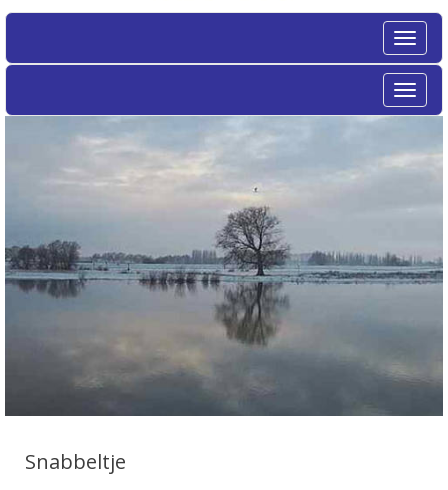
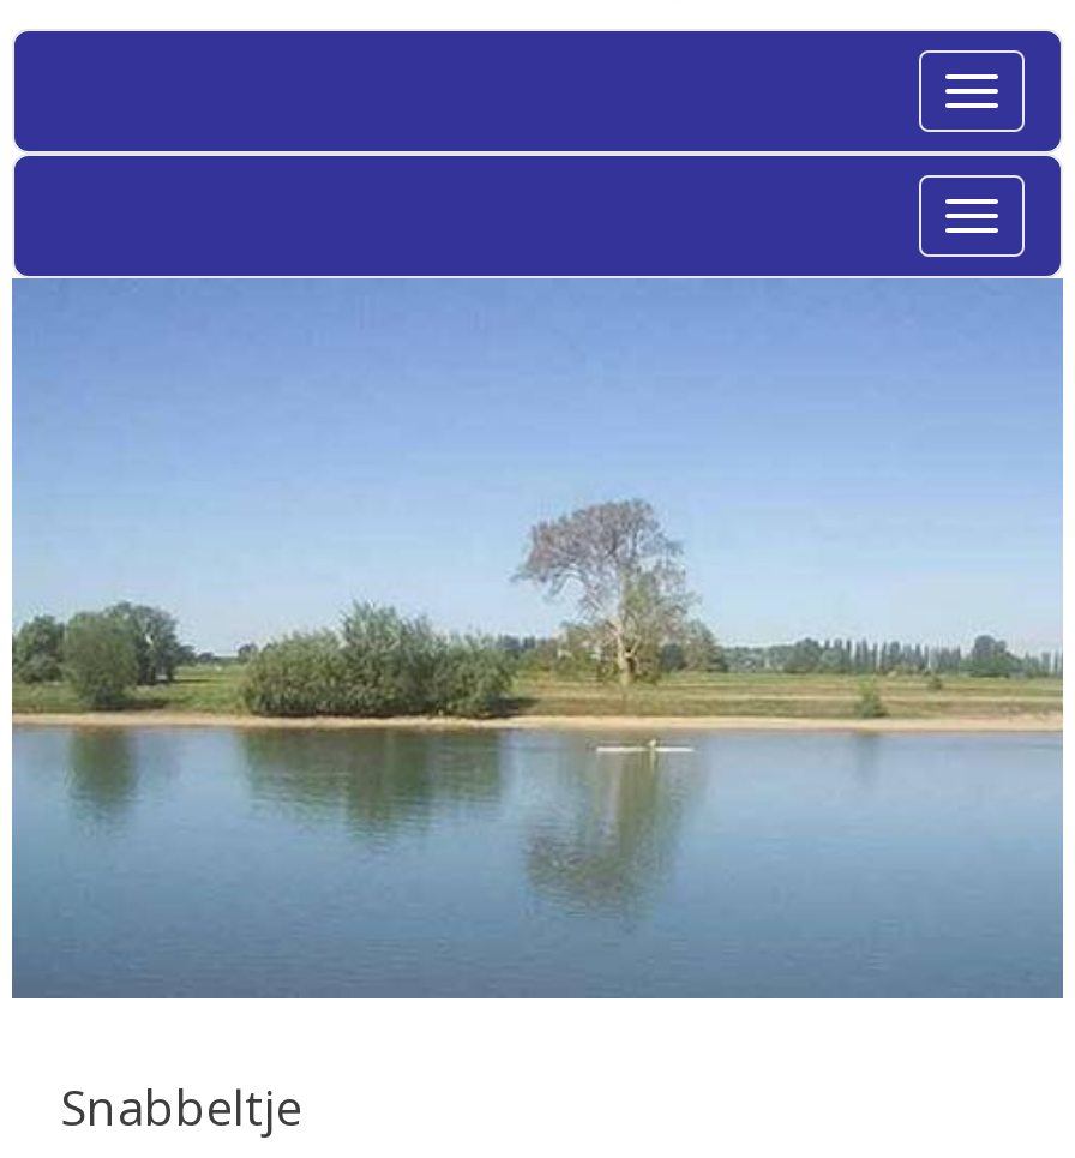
[4,115,443,416] [image] -> [10,276,1063,998] [image]

